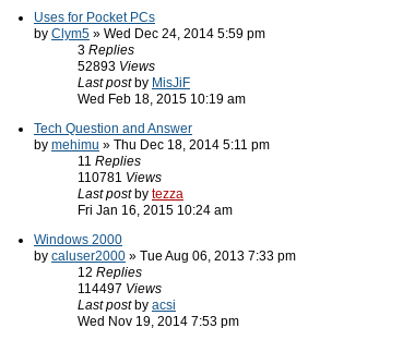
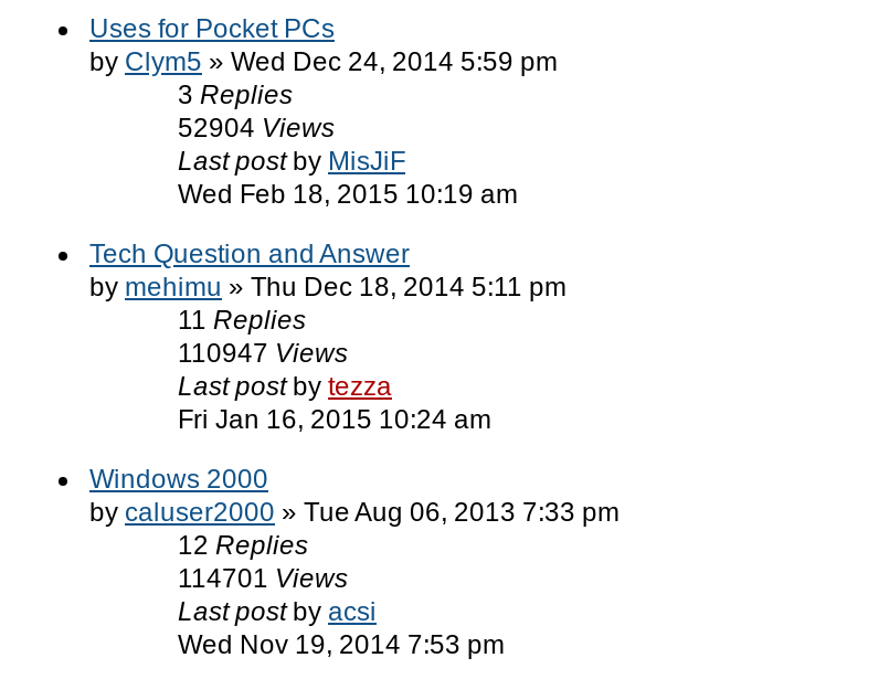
[78,59,155,74] 52893 Views -> [178,113,335,144] 52904 Views
[78,170,162,185] 110781 Views -> [178,338,348,369] 110947 Views
[78,281,162,296] 114497 Views -> [178,563,348,594] 114701 Views

